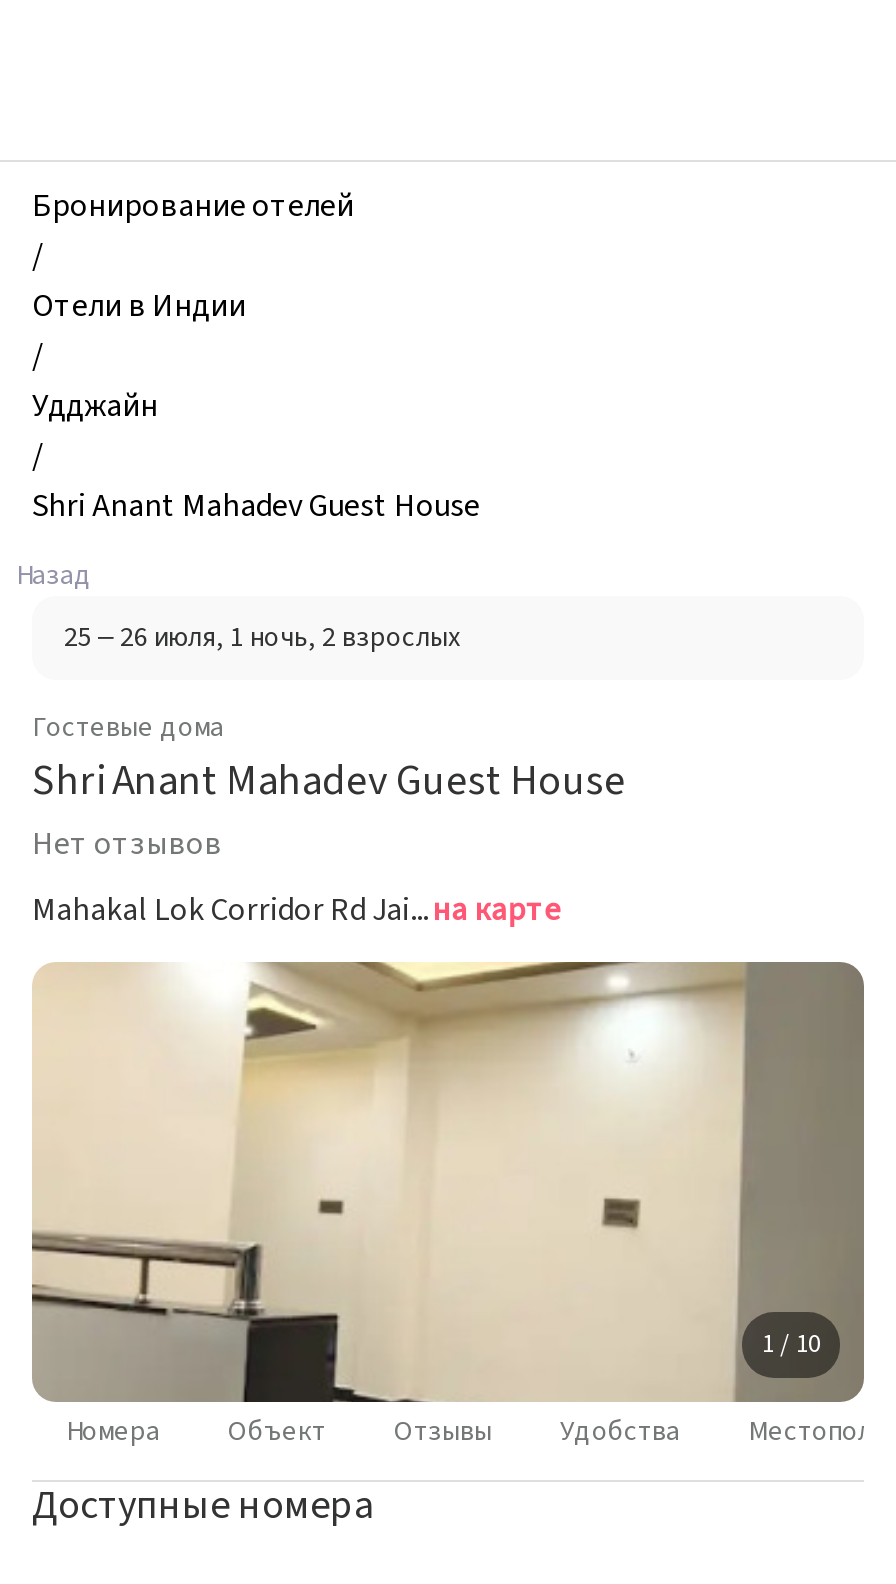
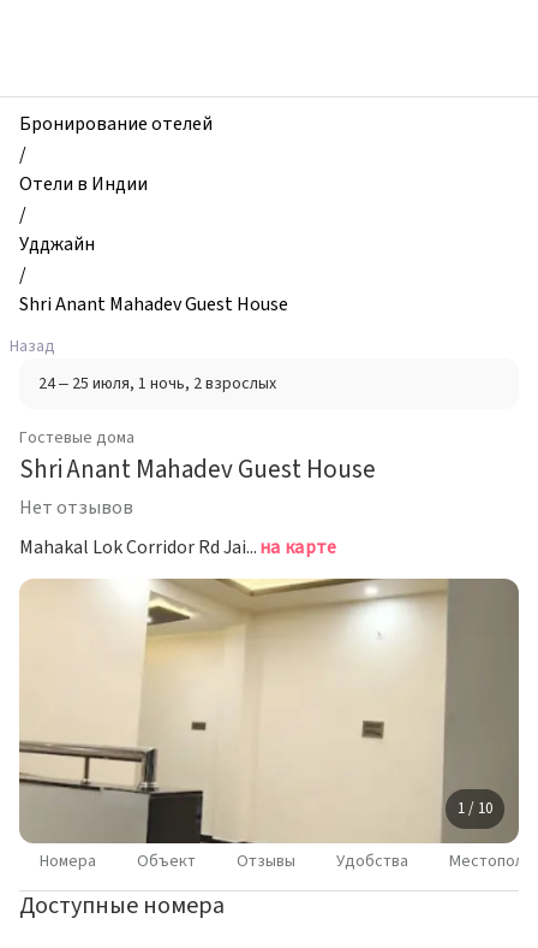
[64,618,460,658] 25 – 26 июля, 1 ночь, 2 взрослых -> [38,372,276,396] 24 – 25 июля, 1 ночь, 2 взрослых

